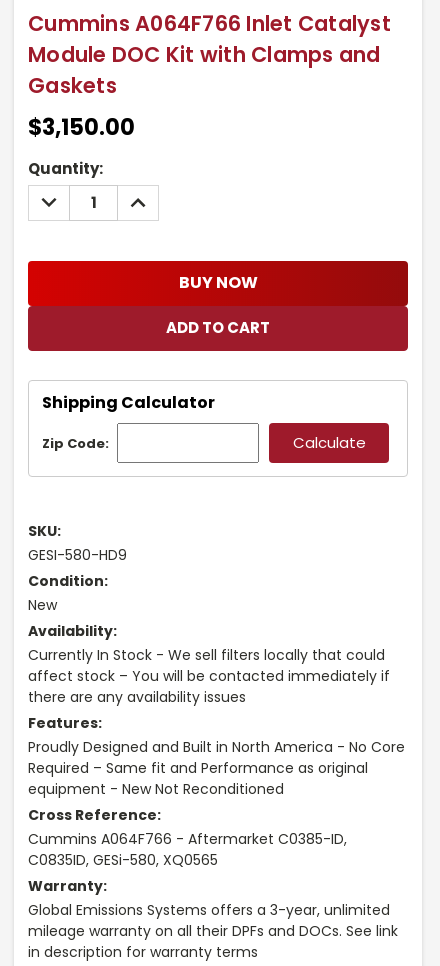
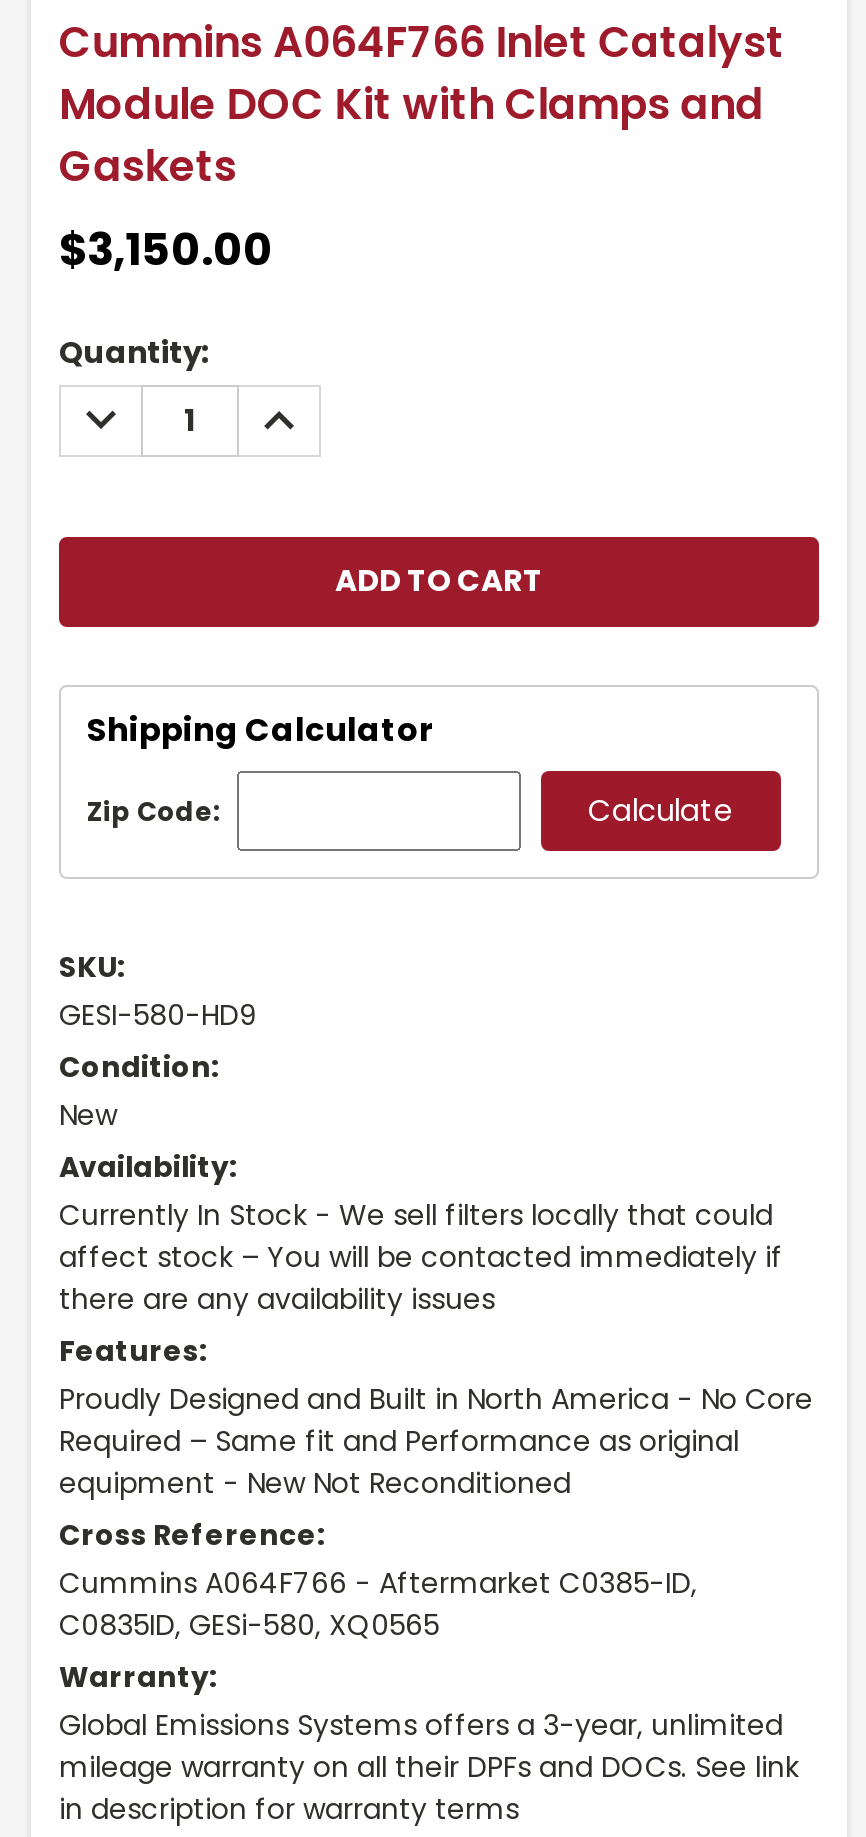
[178,271,257,294] BUY NOW -> none

